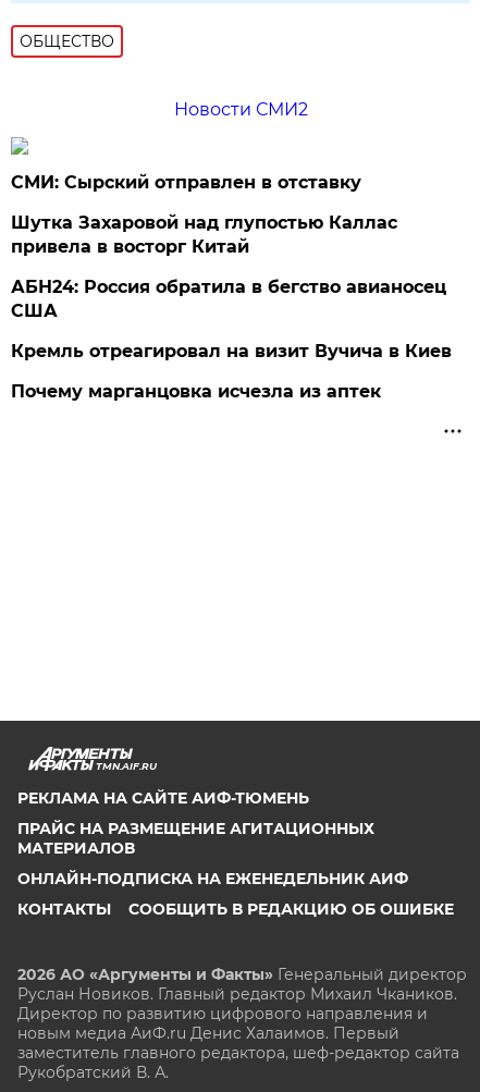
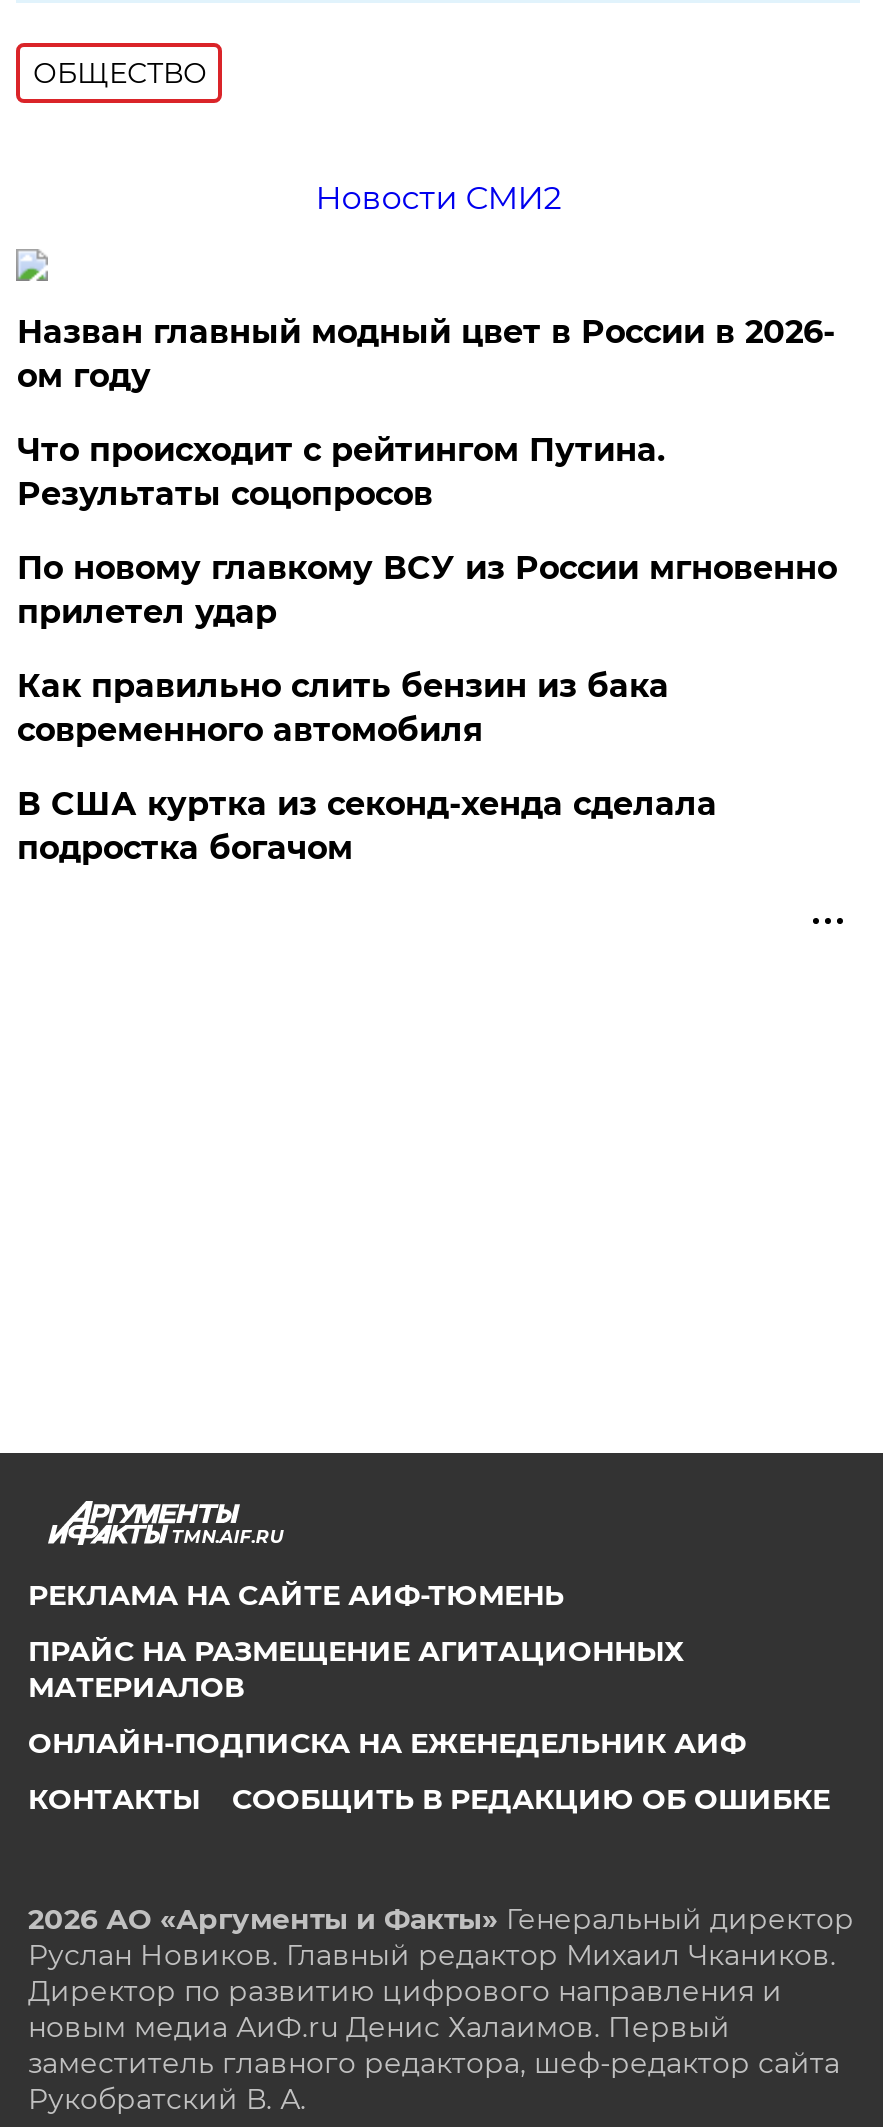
[11,172,362,193] СМИ: Сырский отправлен в отставку -> [17,313,835,395] Назван главный модный цвет в России в 2026- | ом году
[11,212,398,257] Шутка Захаровой над глупостью Каллас | привела в восторг Китай -> [17,431,665,513] Что происходит с рейтингом Путина. | Результаты соцопросов
[11,276,447,321] АБН24: Россия обратила в бегство авианосец | США -> [17,549,837,631] По новому главкому ВСУ из России мгновенно | прилетел удар
[11,341,452,361] Кремль отреагировал на визит Вучича в Киев -> [17,667,669,749] Как правильно слить бензин из бака | современного автомобиля
[11,381,381,402] Почему марганцовка исчезла из аптек -> [17,785,717,867] В США куртка из секонд-хенда сделала | подростка богачом

